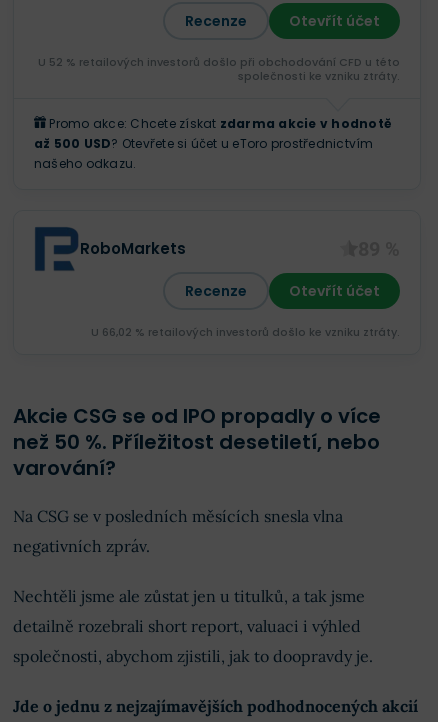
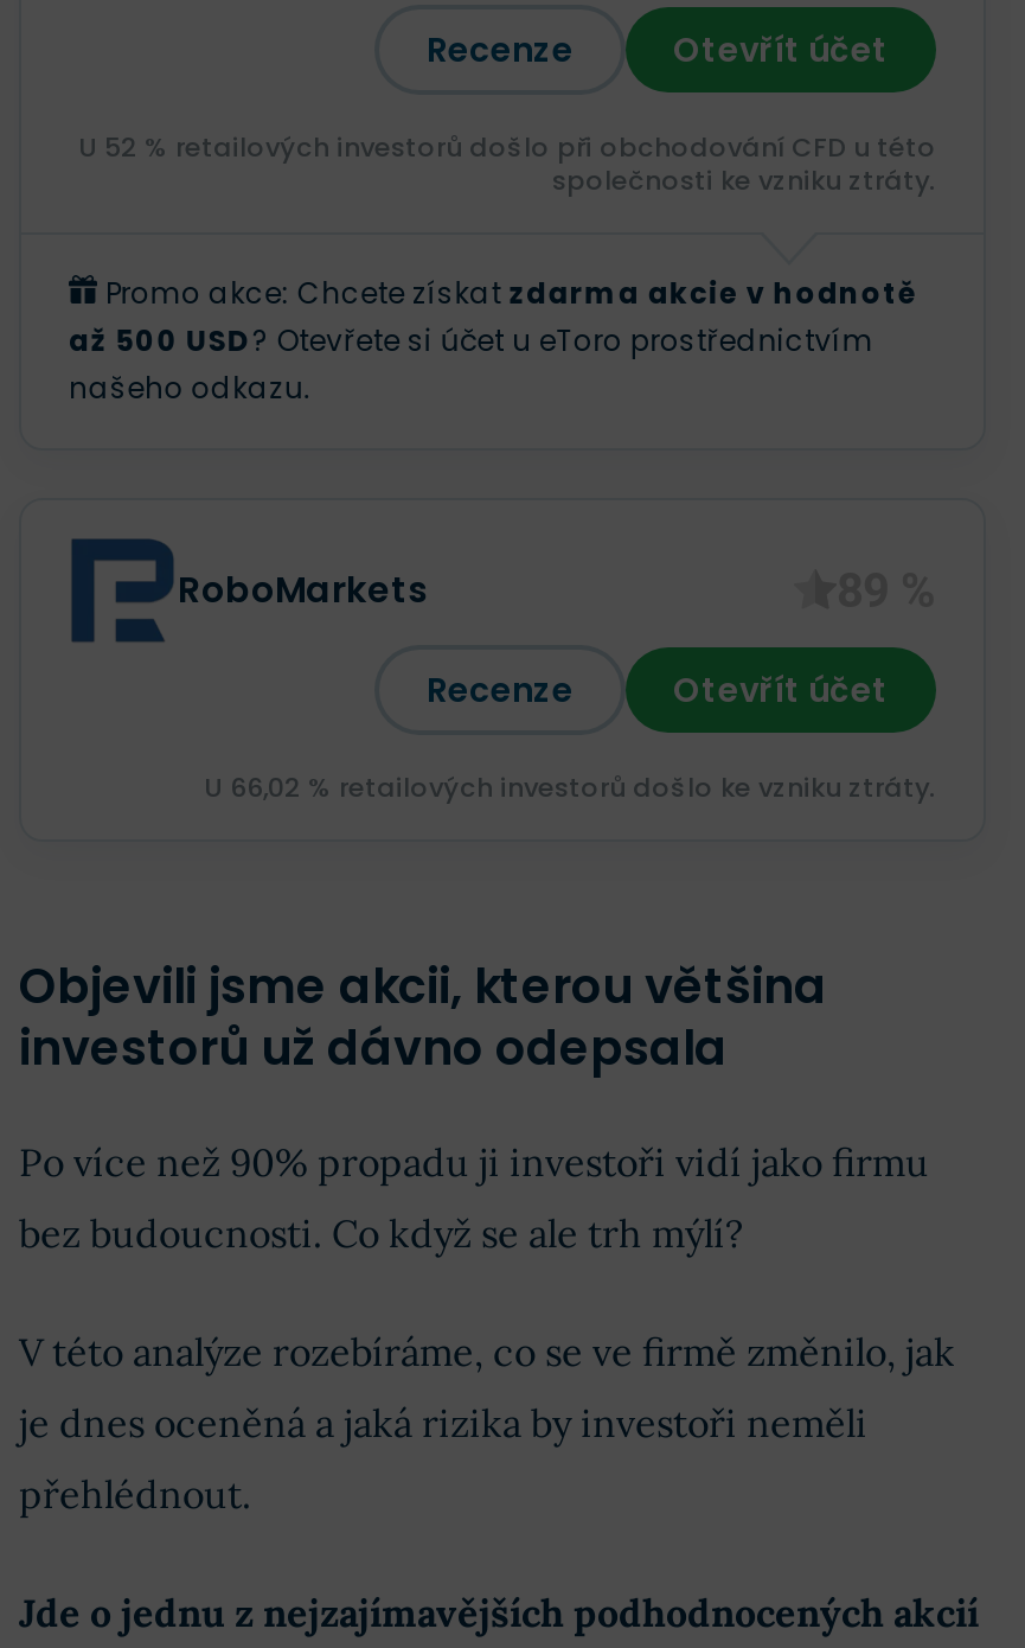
[13,402,381,482] Akcie CSG se od IPO propadly o více | než 50 %. Příležitost desetiletí, nebo | varování? -> [19,954,827,1082] Objevili jsme akcii, kterou většina | investorů už dávno odepsala
[13,506,343,526] Na CSG se v posledních měsících snesla vlna -> [19,1139,929,1186] Po více než 90% propadu ji investoři vidí jako firmu
[13,536,150,556] negativních zpráv. -> [19,1210,744,1257] bez budoucnosti. Co když se ale trh mýlí?
[13,586,365,606] Nechtěli jsme ale zůstat jen u titulků, a tak jsme -> [19,1329,955,1376] V této analýze rozebíráme, co se ve firmě změnilo, jak
[13,616,361,636] detailně rozebrali short report, valuaci i výhled -> [19,1400,867,1447] je dnes oceněná a jaká rizika by investoři neměli
[13,646,373,666] společnosti, abychom zjistili, jak to doopravdy je. -> [19,1471,251,1518] přehlédnout.

